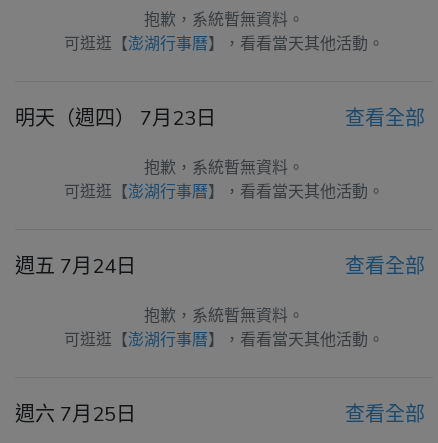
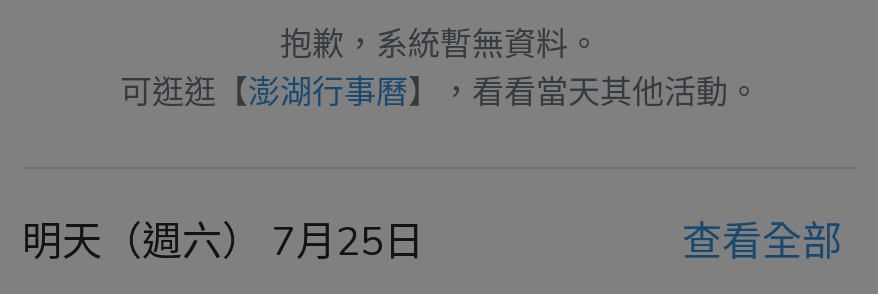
[15,105,425,428] 明天（週四） 7月23日 | 查看全部 | 抱歉，系統暫無資料。 | 可逛逛【澎湖行事曆】，看看當天其他活動。 | 週五 7月24日 | 查看全部 | 抱歉，系統暫無資料。 | 可逛逛【澎湖行事曆】，看看當天其他活動。 | 週六 7月25日 -> [22,215,424,269] 明天（週六） 7月25日

